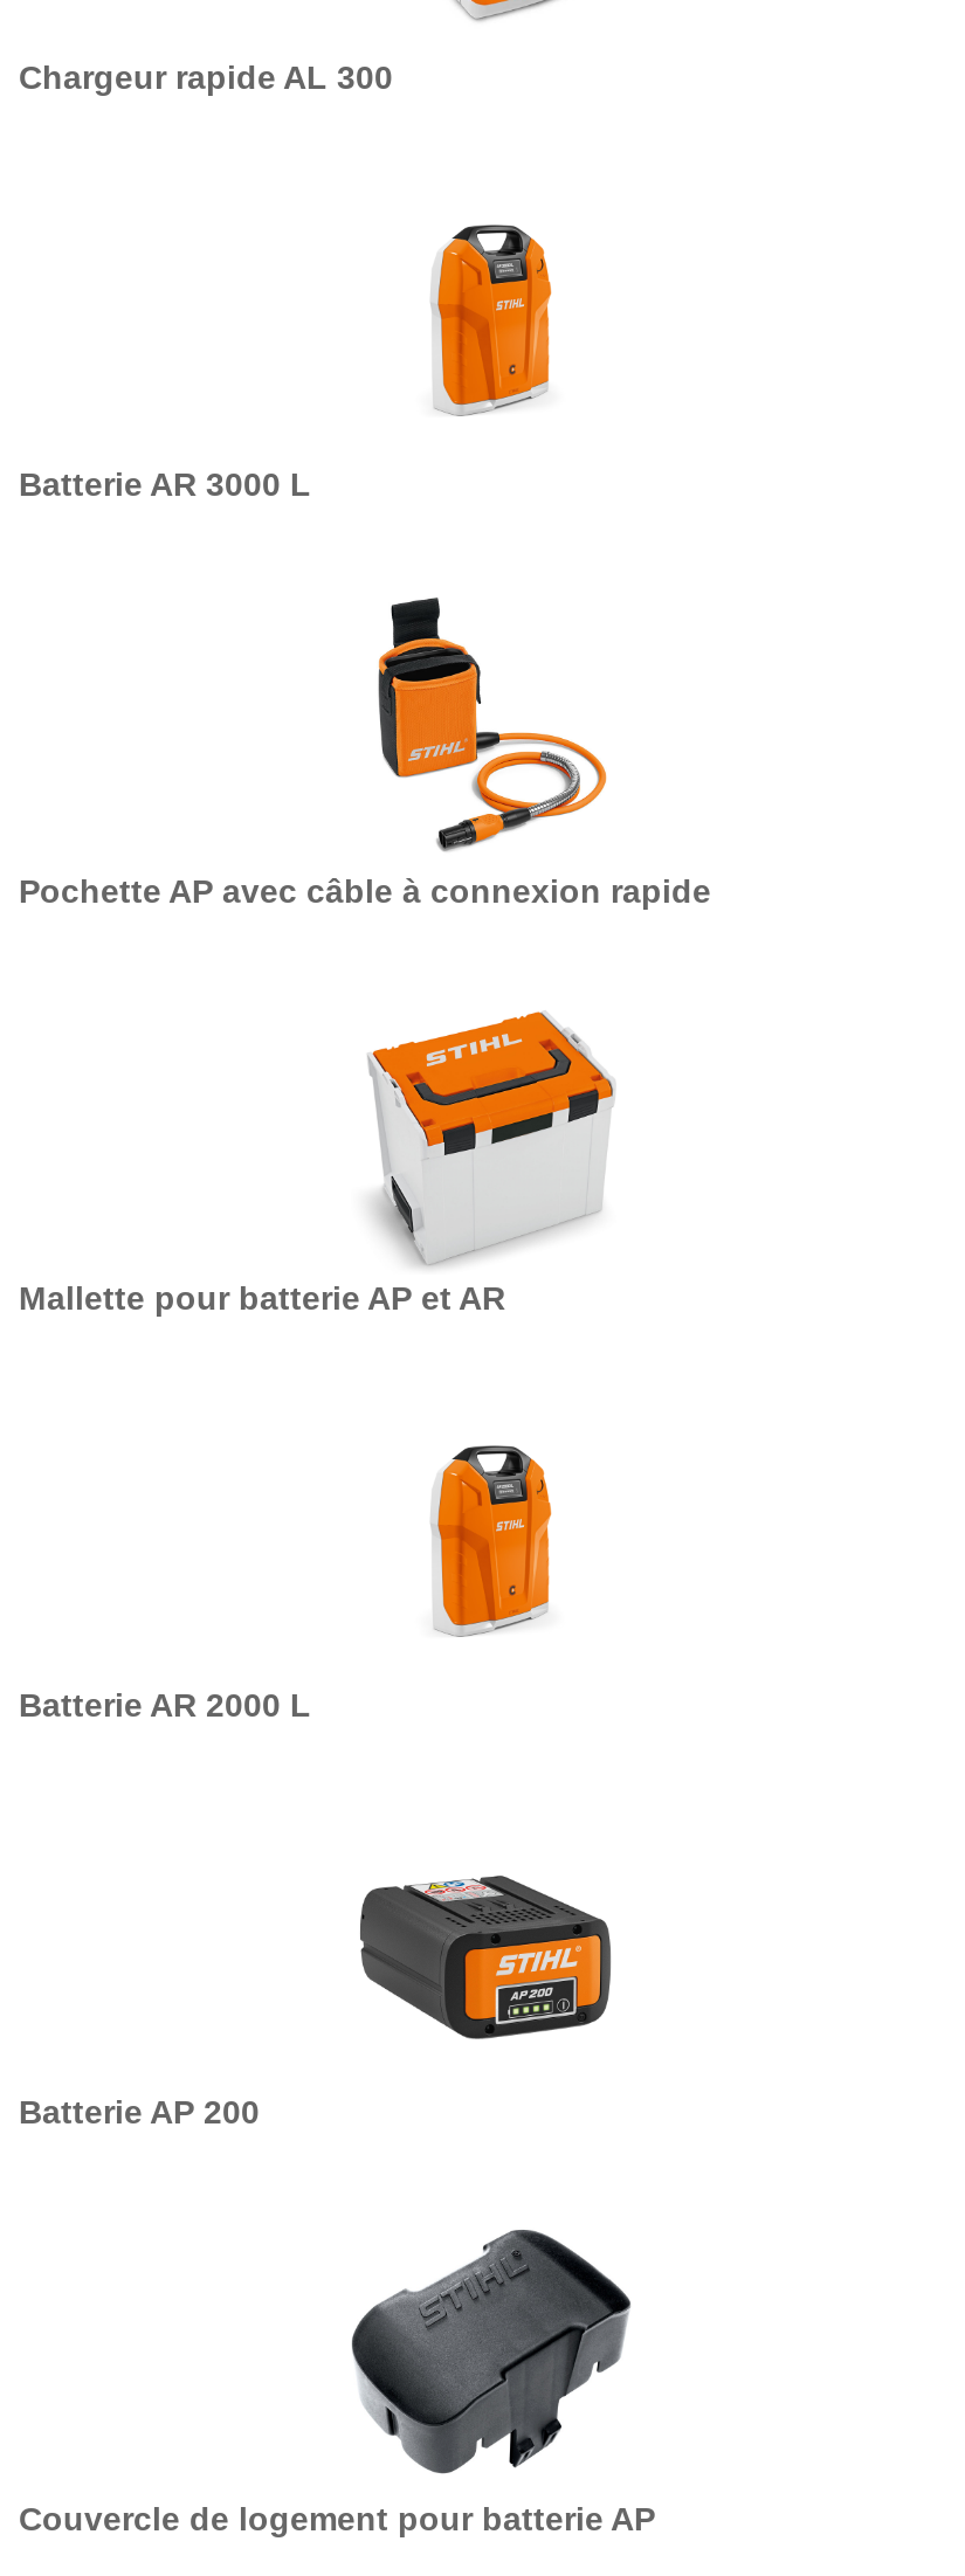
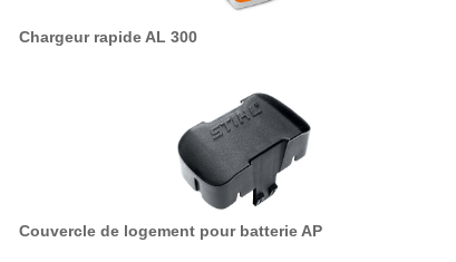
[430,194,552,433] [image] -> none
[19,466,311,503] Batterie AR 3000 L -> none
[19,596,711,910] [image] | Pochette AP avec câble à connexion rapide -> none
[19,1010,615,1317] [image] | Mallette pour batterie AP et AR -> none
[430,1443,552,1637] [image] -> none
[19,1686,311,1724] Batterie AR 2000 L -> none
[358,1873,613,2042] [image] -> none
[19,2093,260,2131] Batterie AP 200 -> none

